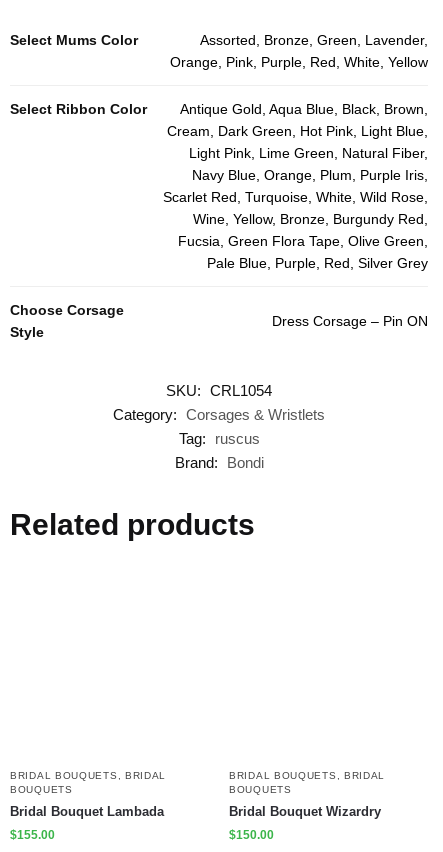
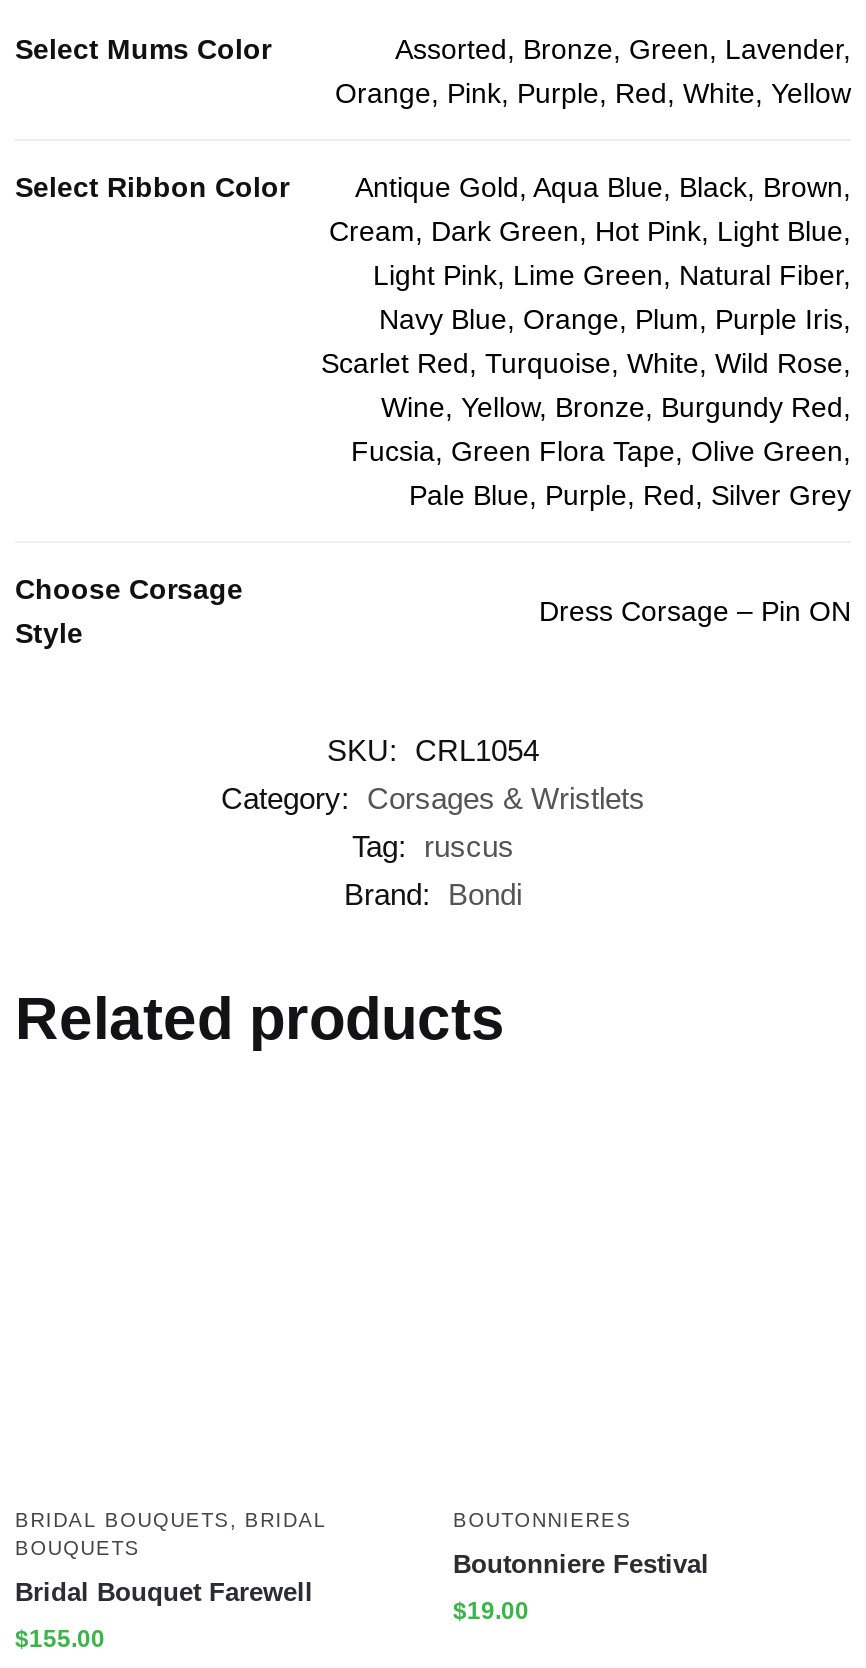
[229,770,385,795] BRIDAL BOUQUETS, BRIDAL | BOUQUETS -> [453,1510,632,1532] BOUTONNIERES
[10,804,164,819] Bridal Bouquet Lambada -> [15,1578,313,1608] Bridal Bouquet Farewell
[229,804,381,819] Bridal Bouquet Wizardry -> [453,1550,709,1580] Boutonniere Festival
[229,828,274,842] $150.00 -> [453,1598,529,1626] $19.00

